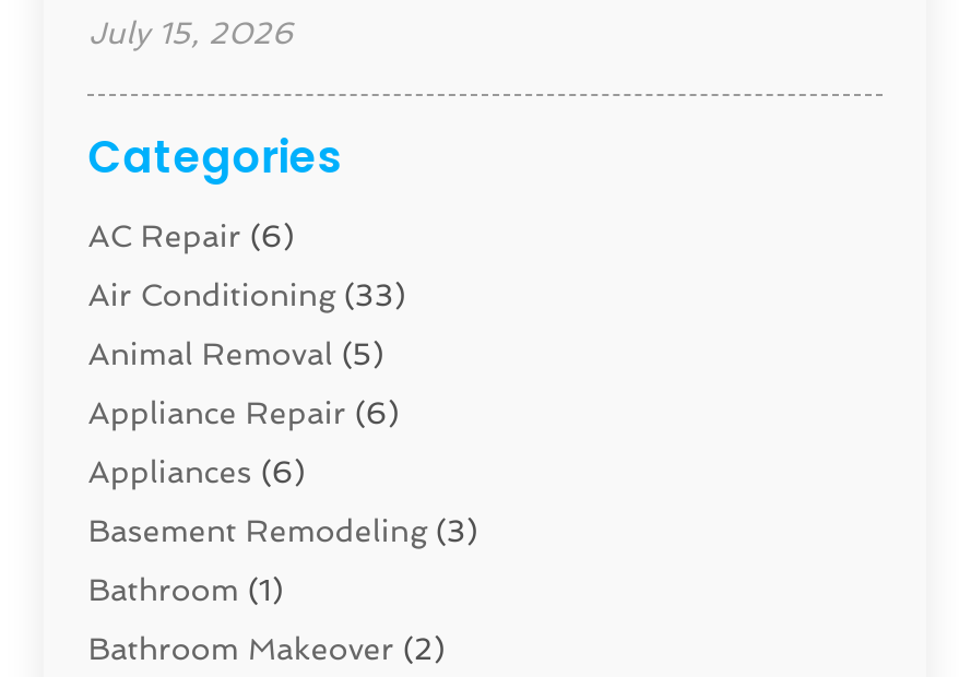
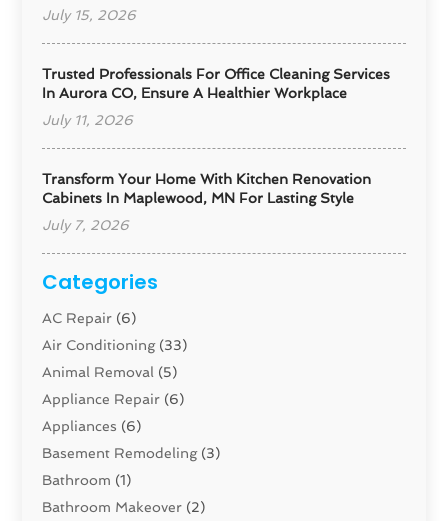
none -> [42,66,390,128] Trusted Professionals For Office Cleaning Services | In Aurora CO, Ensure A Healthier Workplace | July 11, 2026
none -> [42,171,371,233] Transform Your Home With Kitchen Renovation | Cabinets In Maplewood, MN For Lasting Style | July 7, 2026

